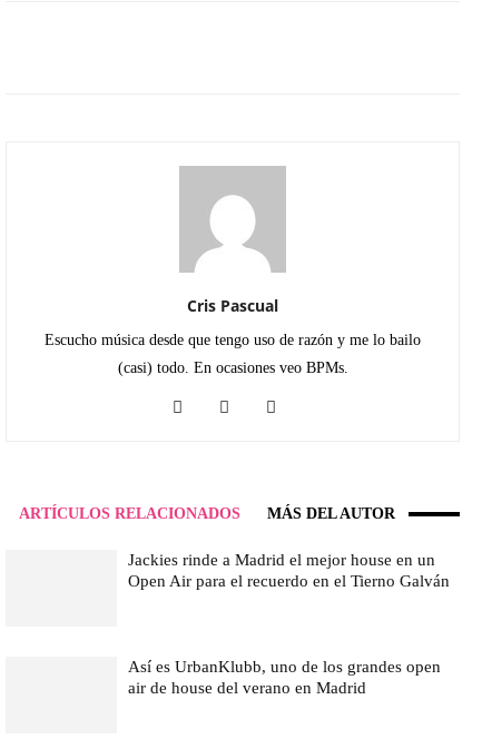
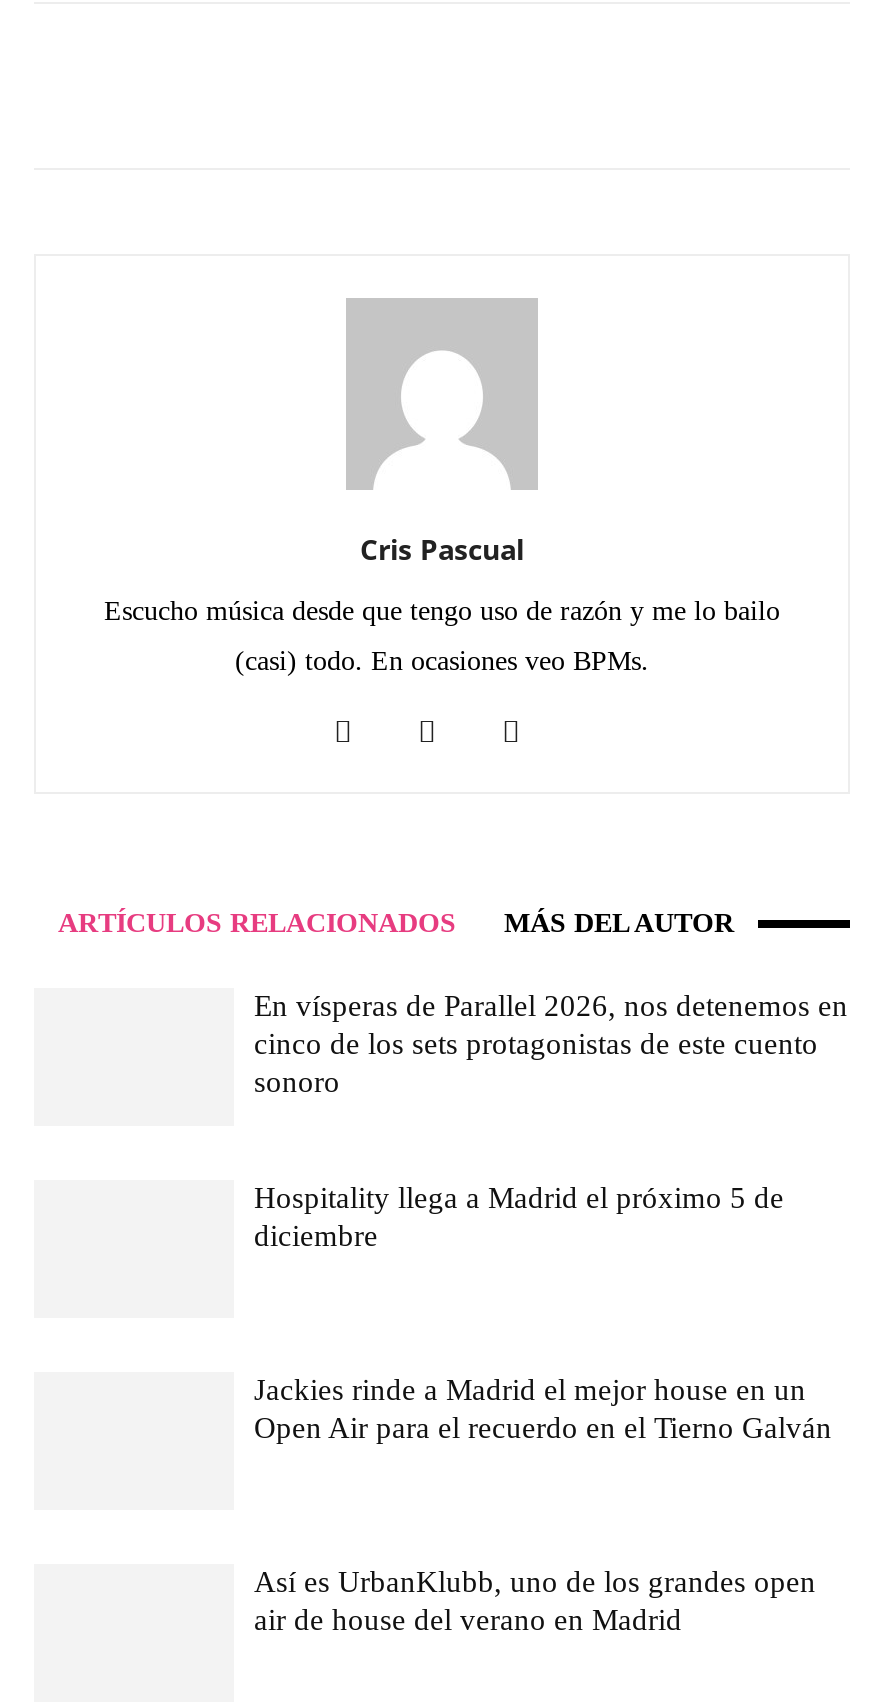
none -> [254,990,848,1098] En vísperas de Parallel 2026, nos detenemos en | cinco de los sets protagonistas de este cuento | sonoro
none -> [254,1182,784,1252] Hospitality llega a Madrid el próximo 5 de | diciembre

